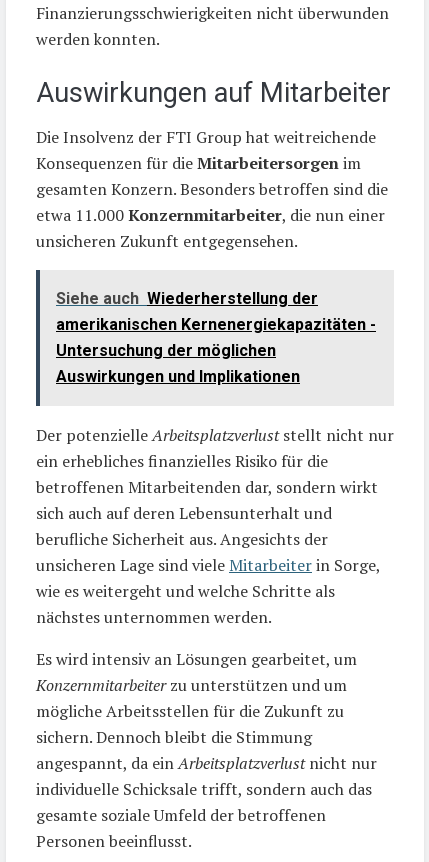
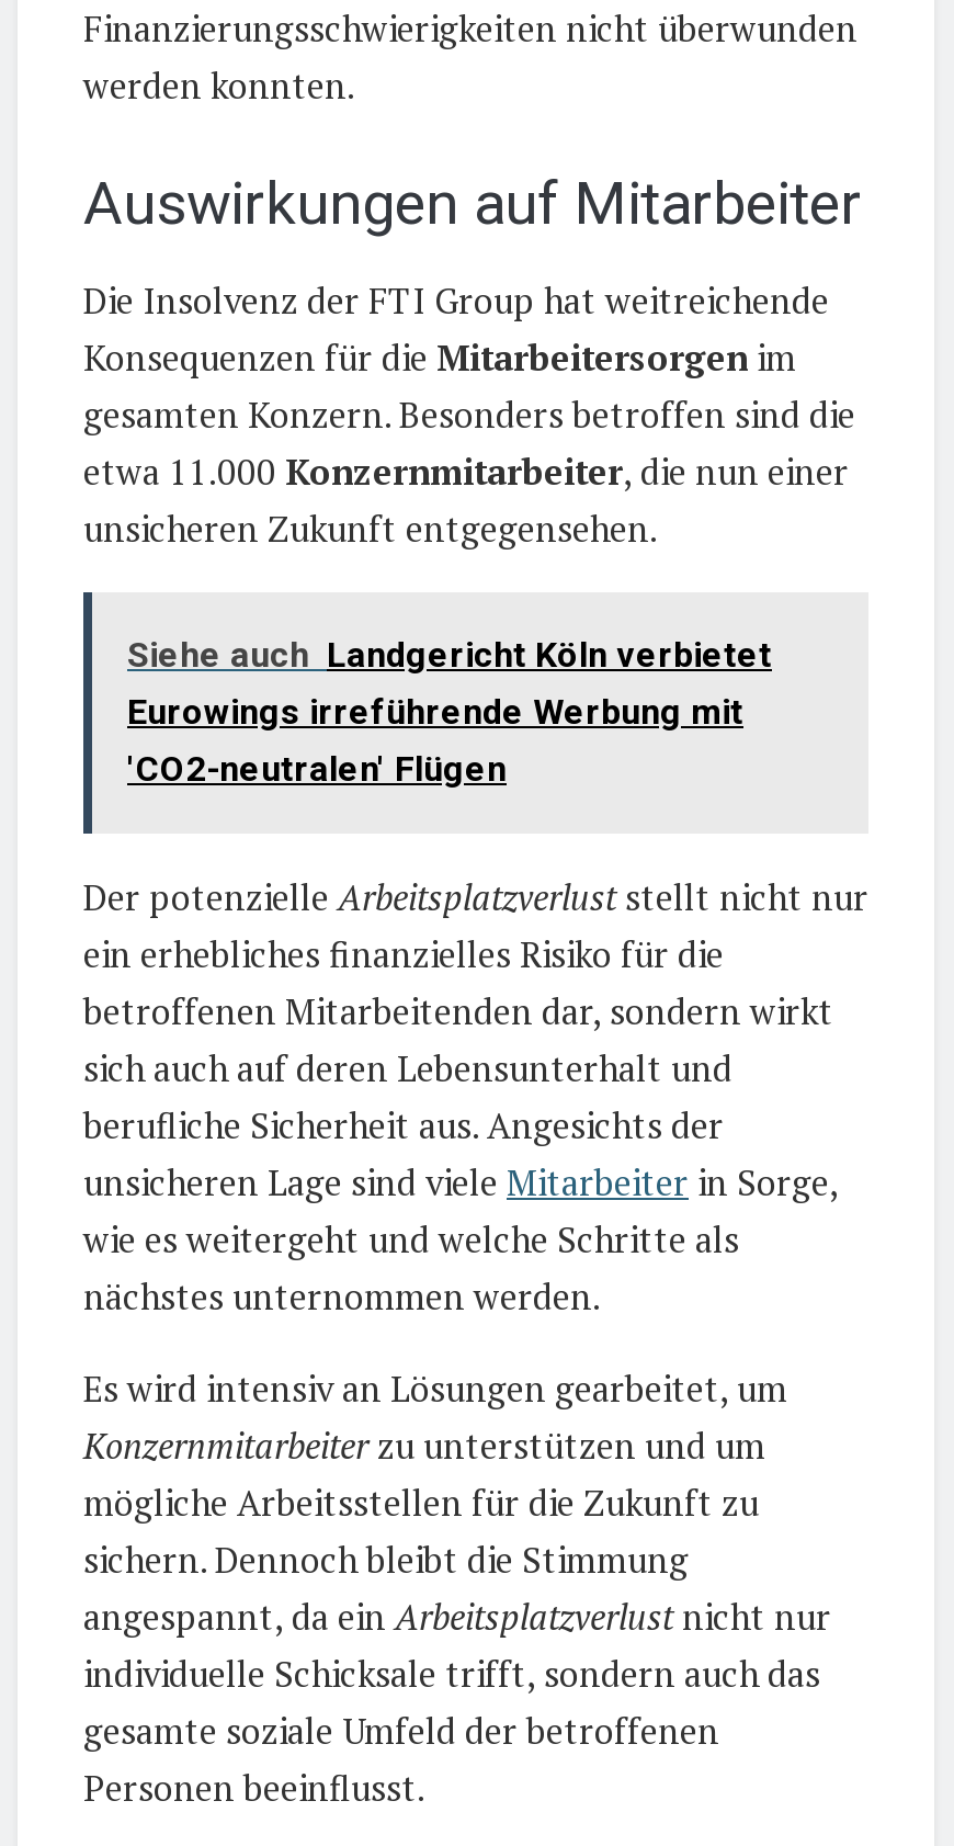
[56,289,376,386] Siehe auch Wiederherstellung der | amerikanischen Kernenergiekapazitäten - | Untersuchung der möglichen | Auswirkungen und Implikationen -> [127,635,772,790] Siehe auch Landgericht Köln verbietet | Eurowings irreführende Werbung mit | 'CO2-neutralen' Flügen

